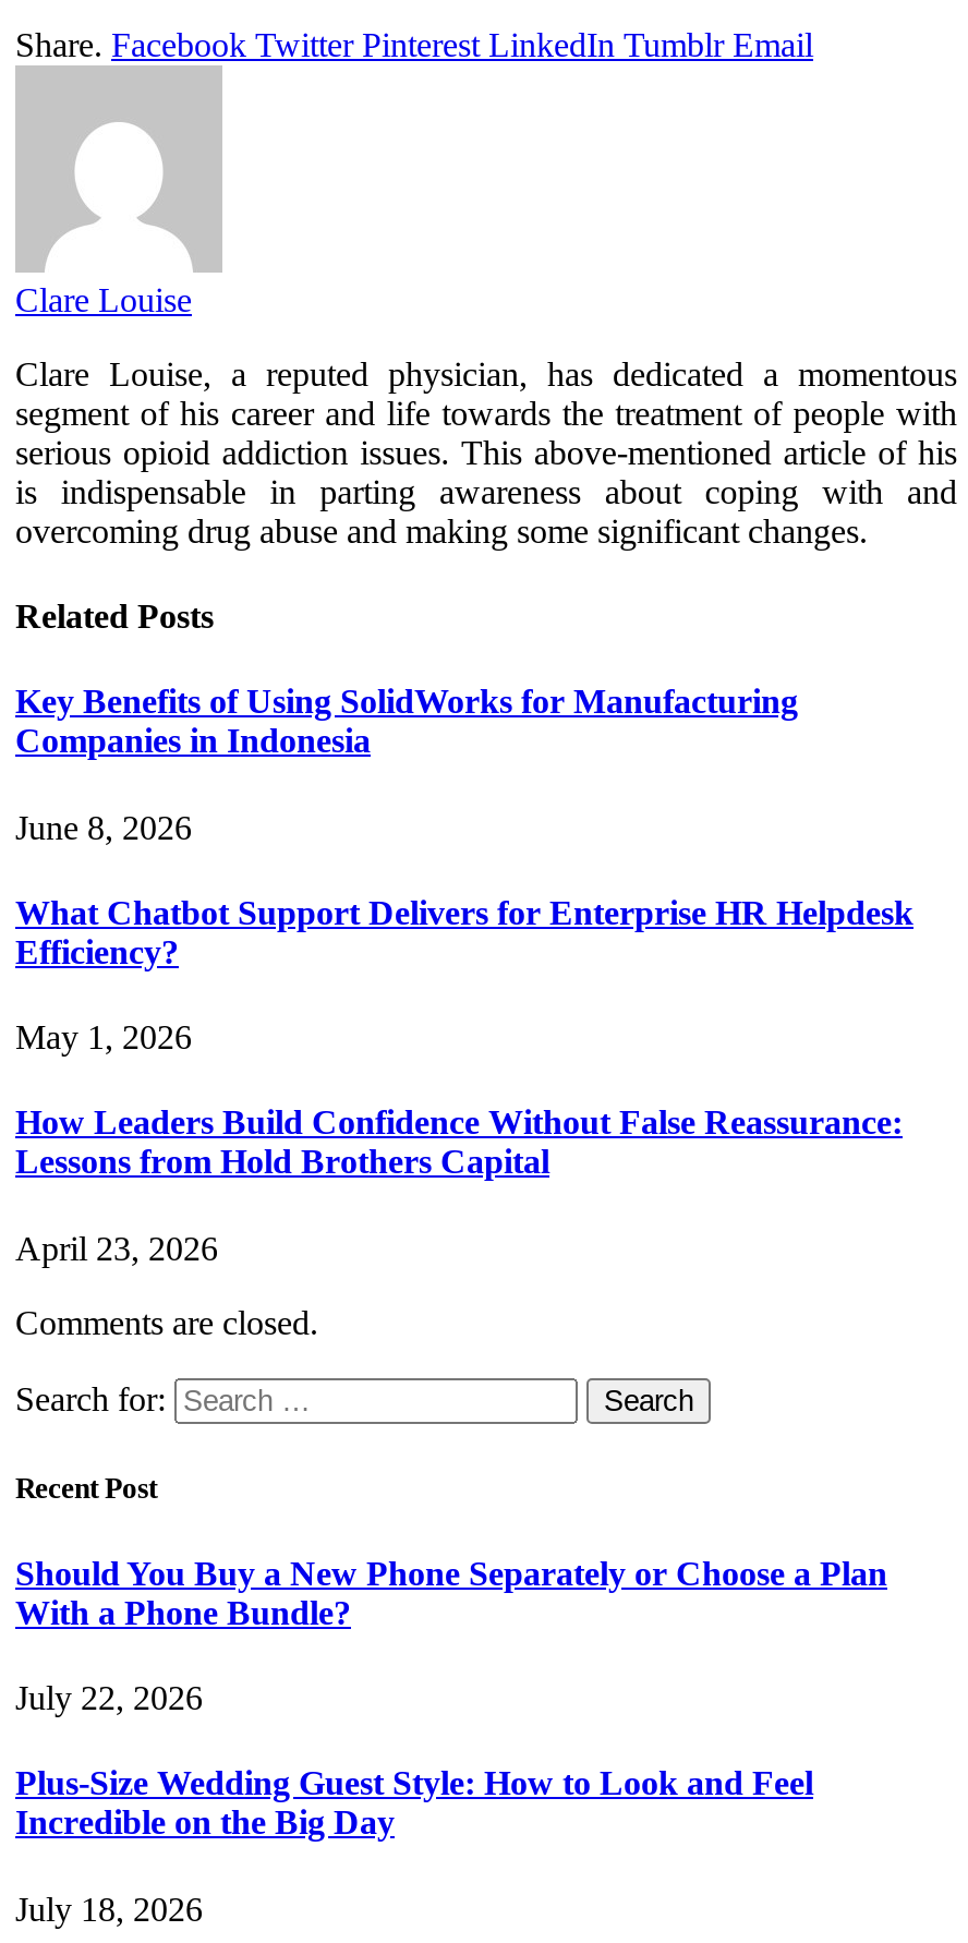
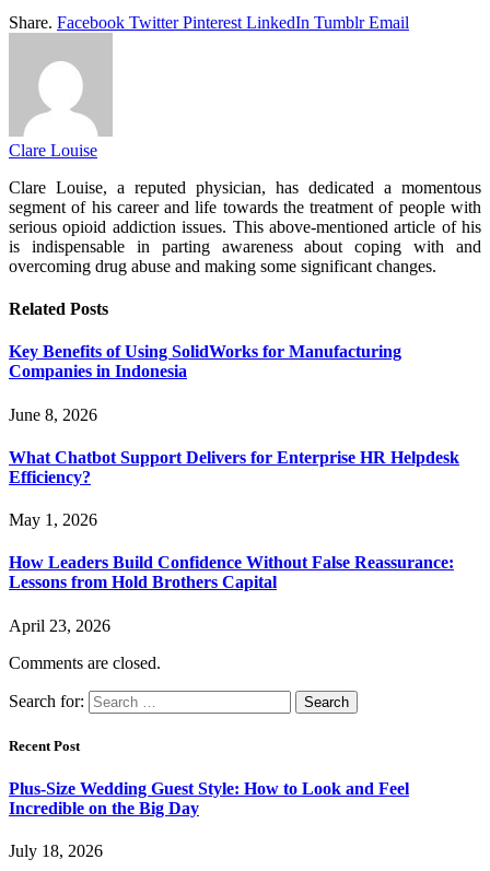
[15,1555,887,1717] Should You Buy a New Phone Separately or Choose a Plan | With a Phone Bundle? | July 22, 2026 -> none

